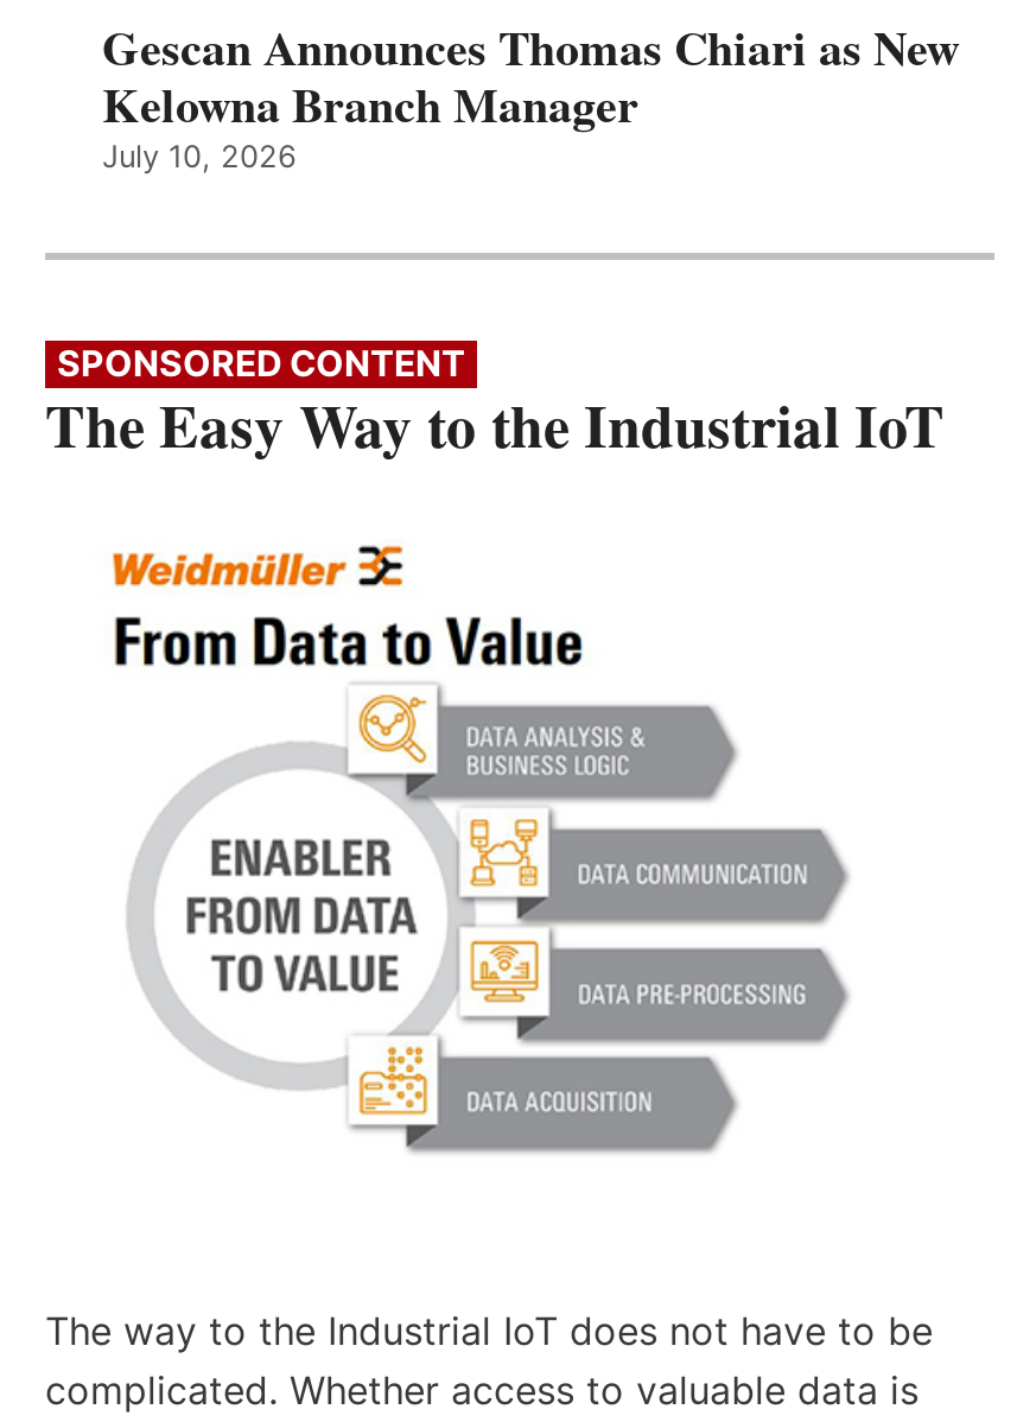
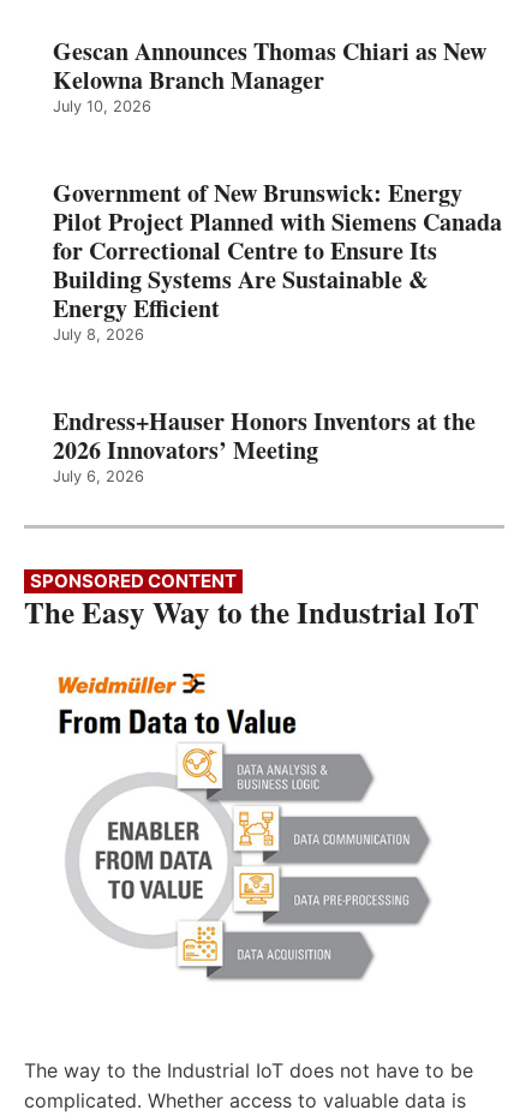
none -> [53,175,502,485] Government of New Brunswick: Energy | Pilot Project Planned with Siemens Canada | for Correctional Centre to Ensure Its | Building Systems Are Sustainable & | Energy Efficient | July 8, 2026 | Endress+Hauser Honors Inventors at the | 2026 Innovators’ Meeting | July 6, 2026

